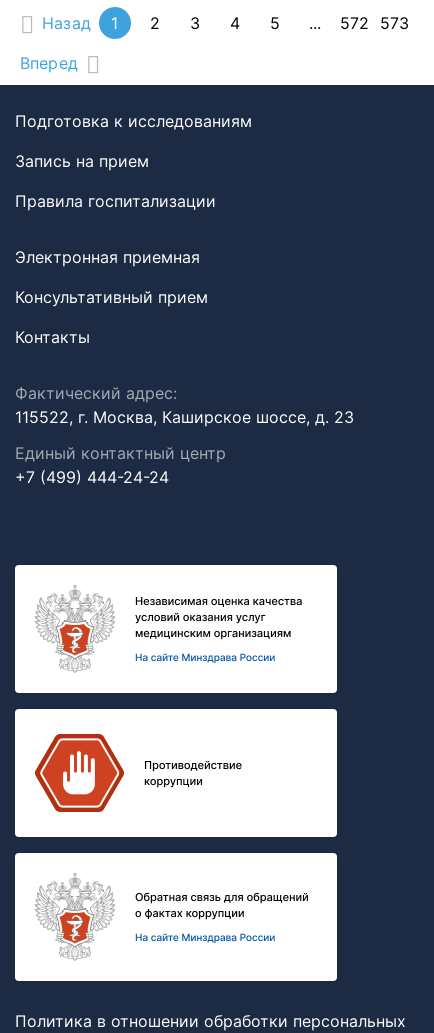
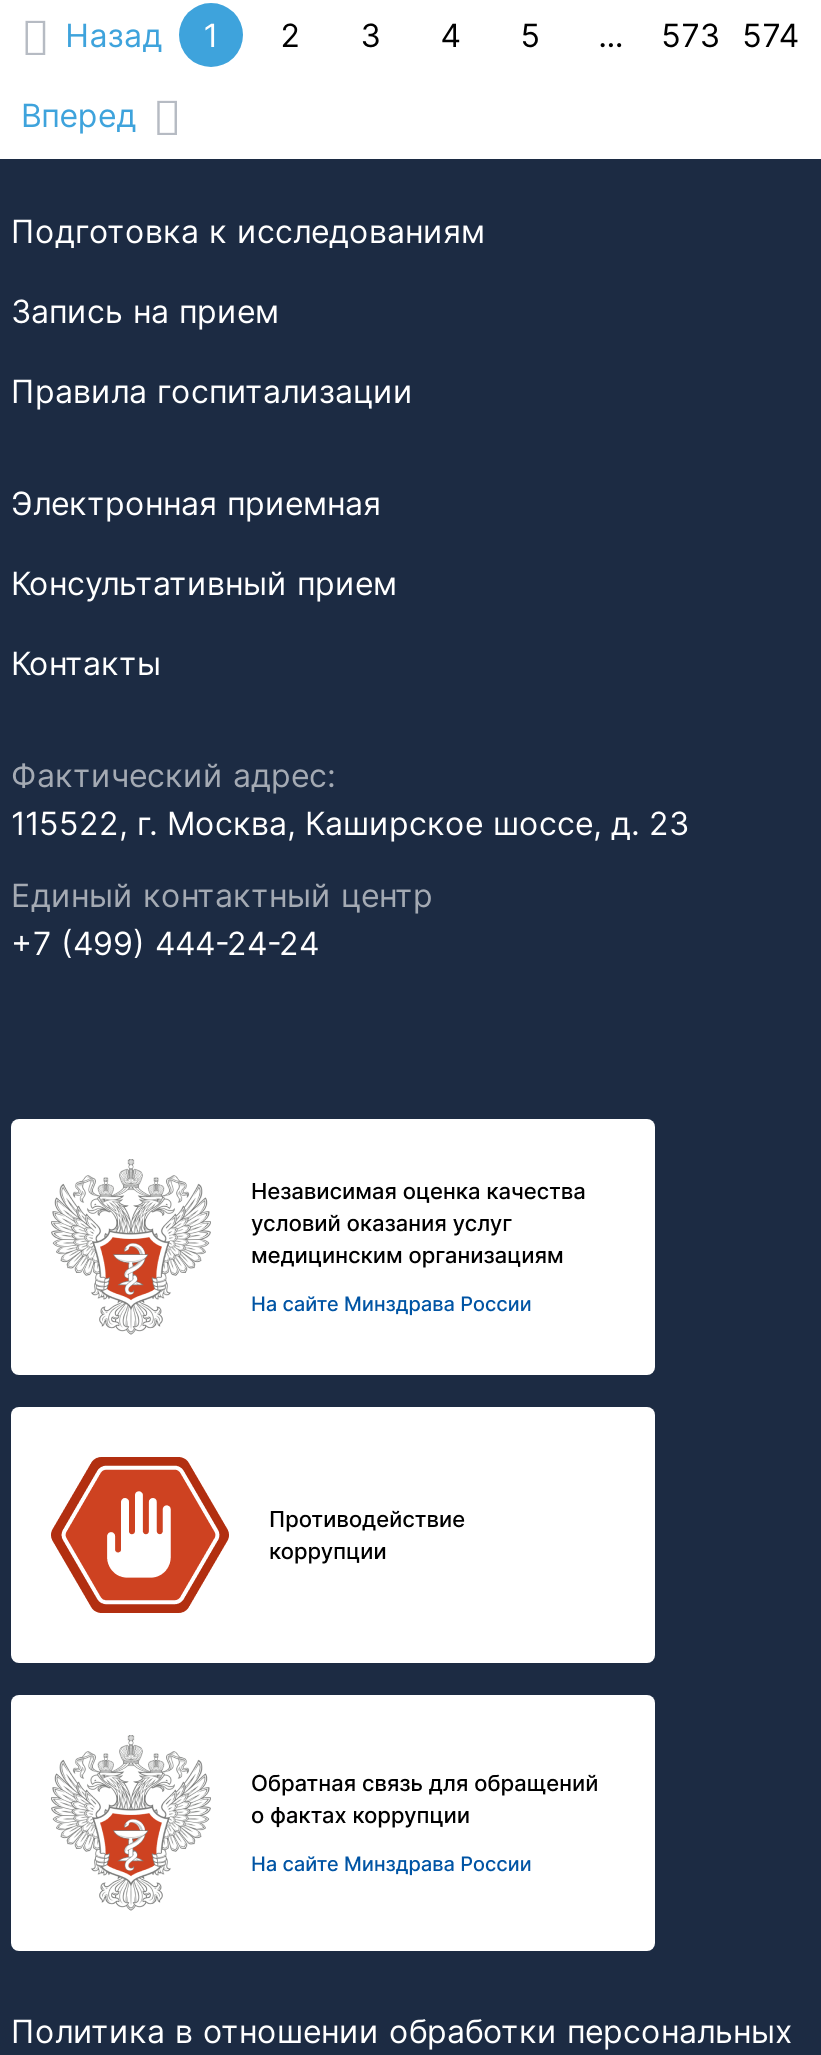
[340,13,409,33] 572 573 -> [661,15,799,55] 573 574

